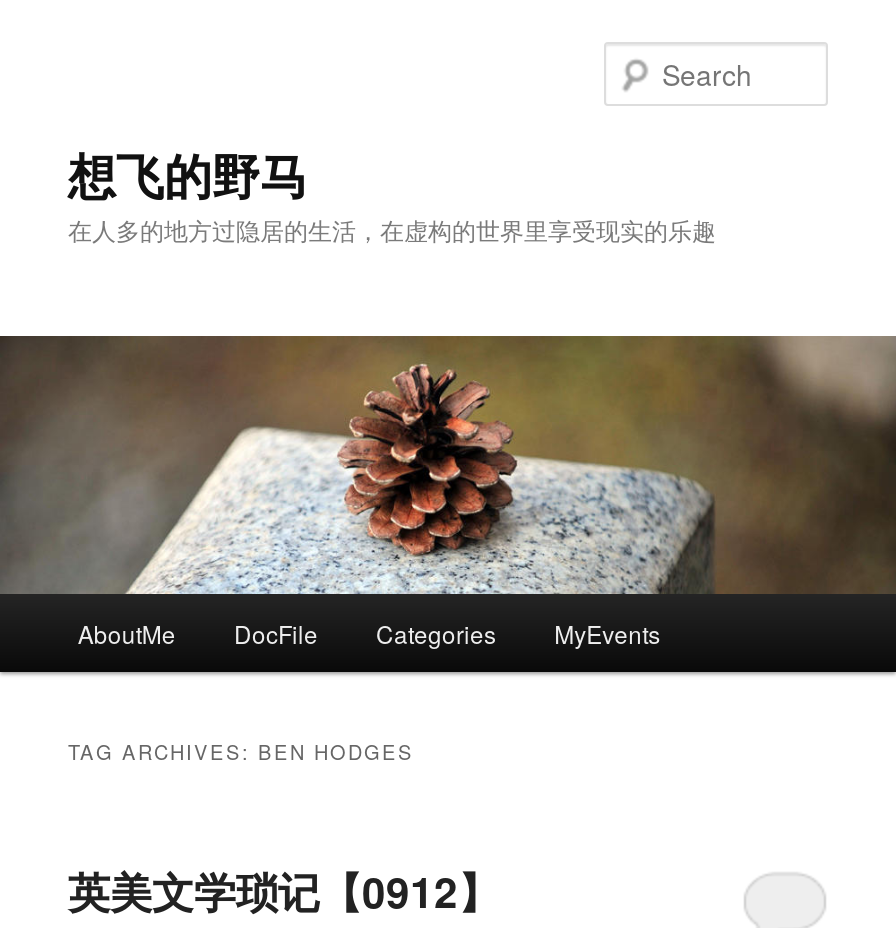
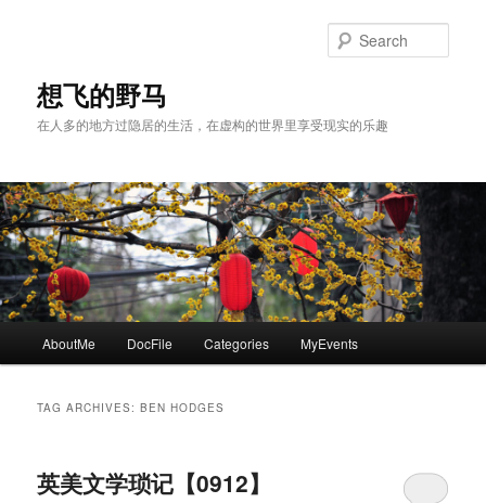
[6,334,890,596] [image] -> [3,181,483,323] [image]

